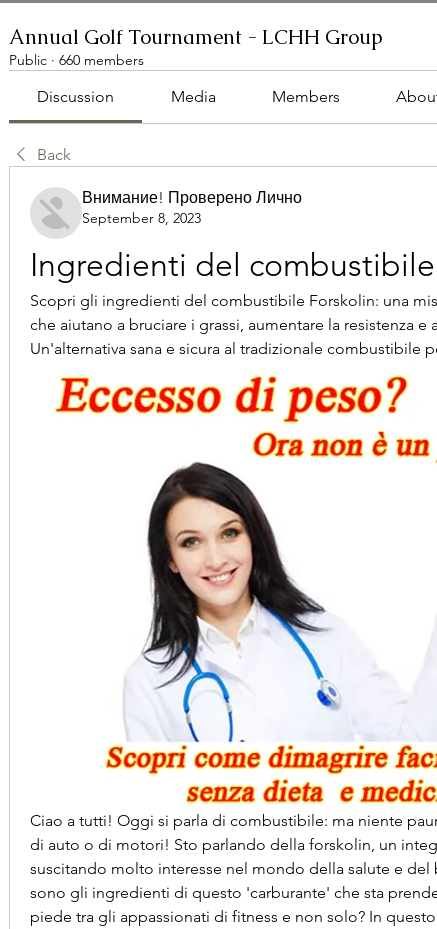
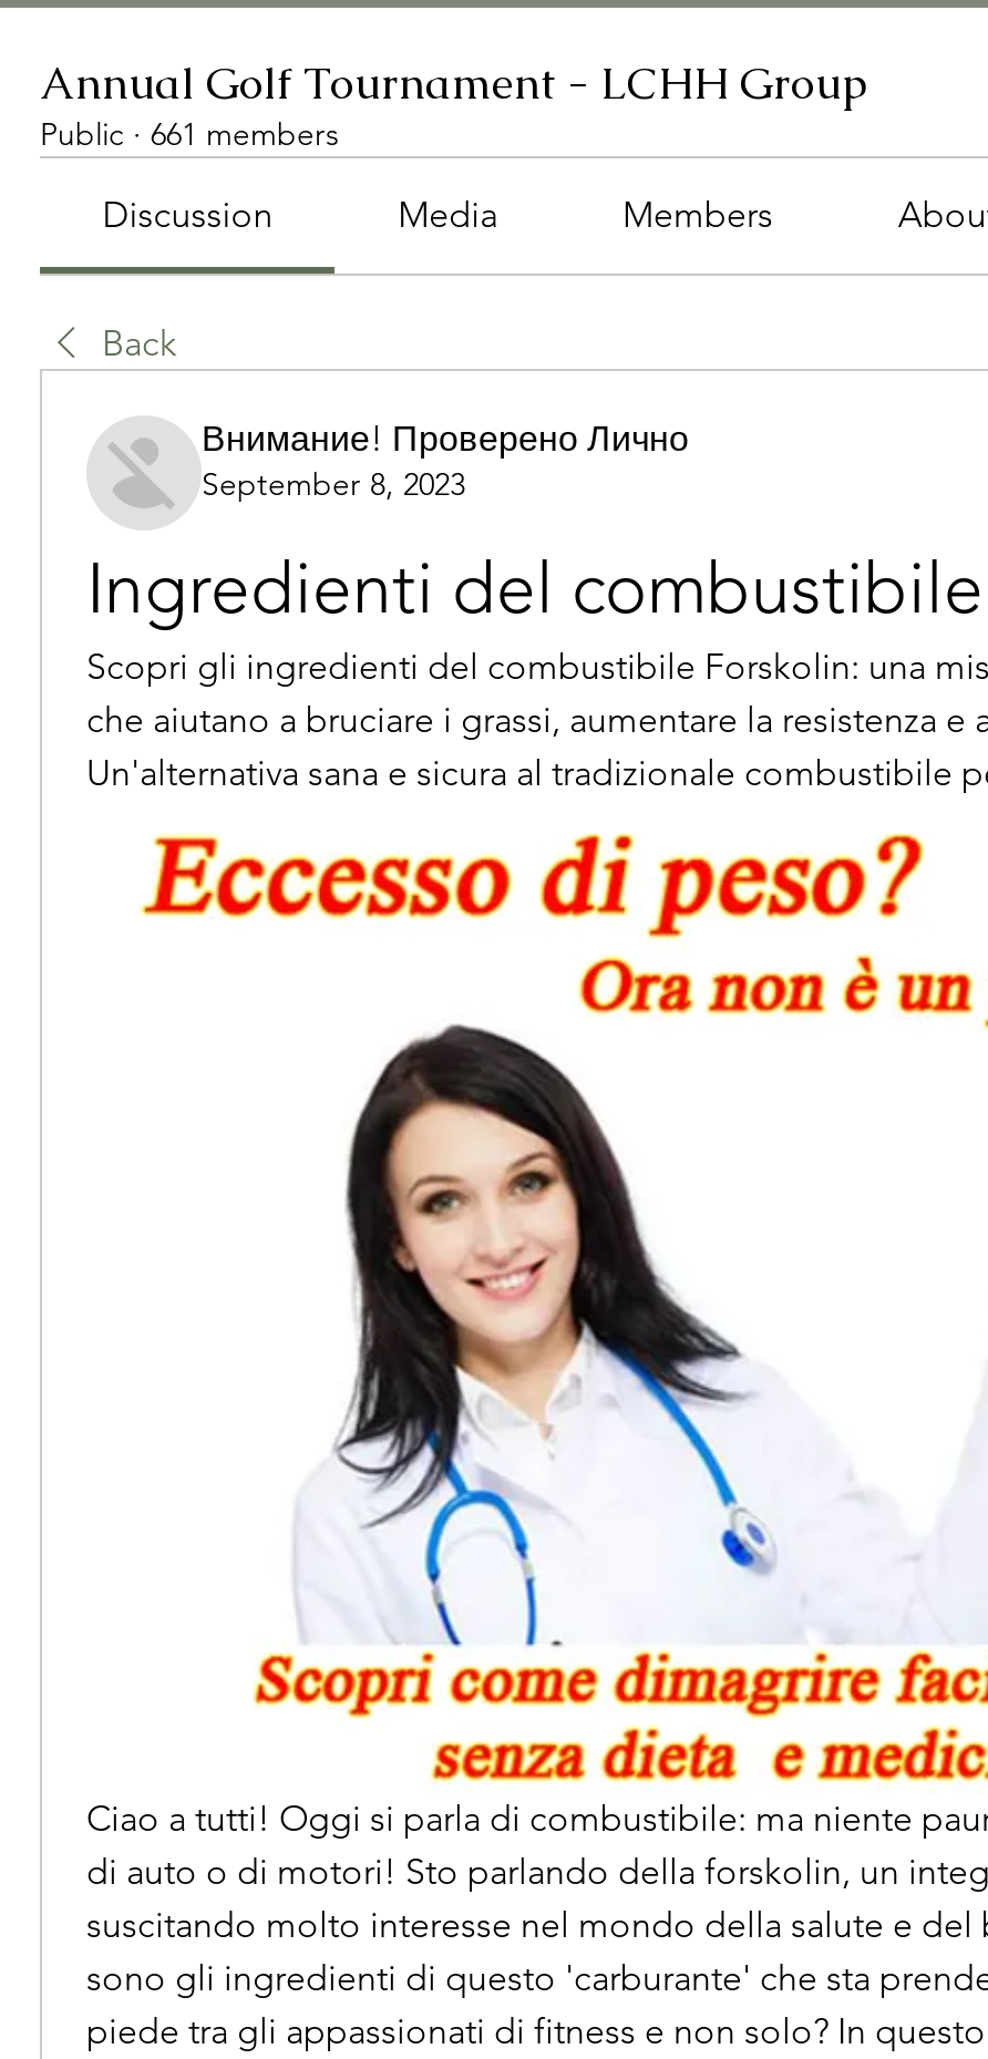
[9,51,144,69] Public · 660 members -> [40,114,339,154] Public · 661 members

